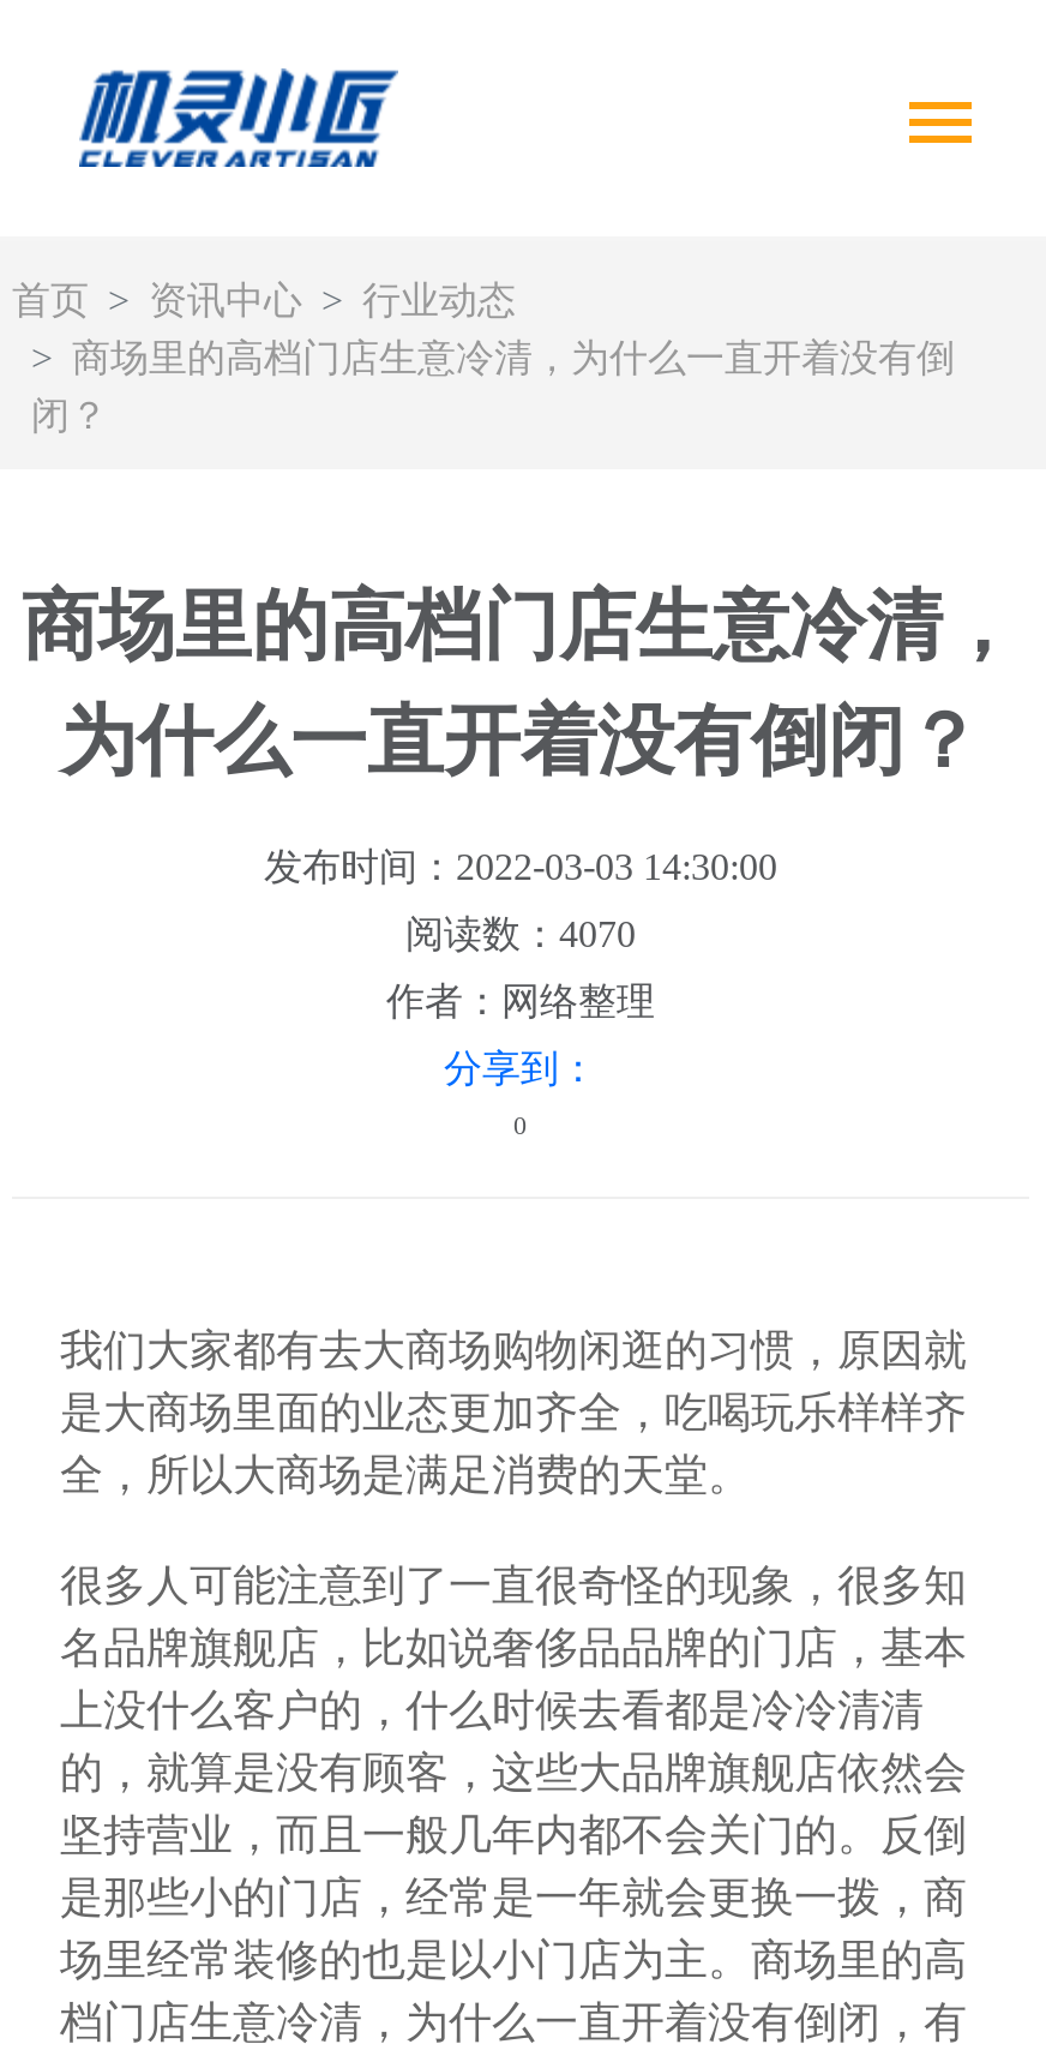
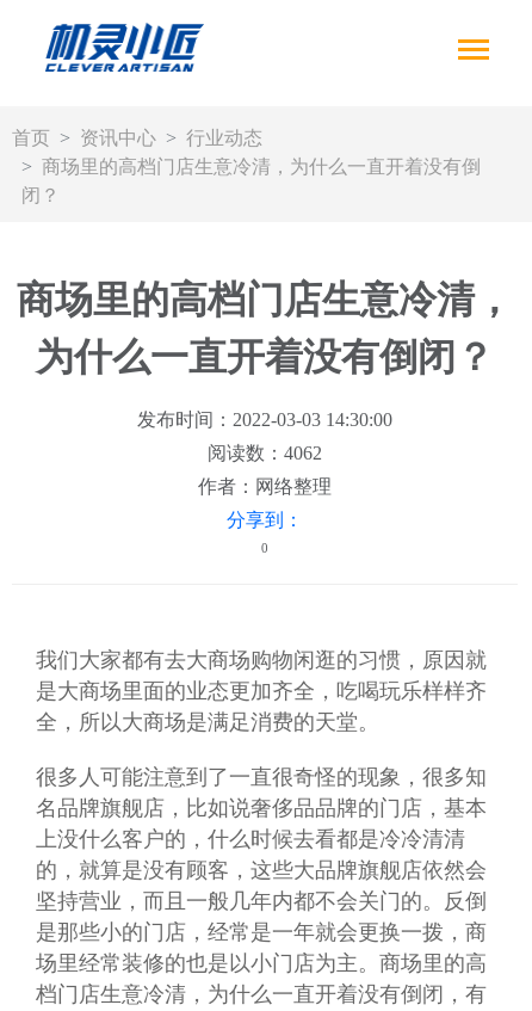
[405,913,636,954] 阅读数：4070 -> [208,443,322,463] 阅读数：4062

